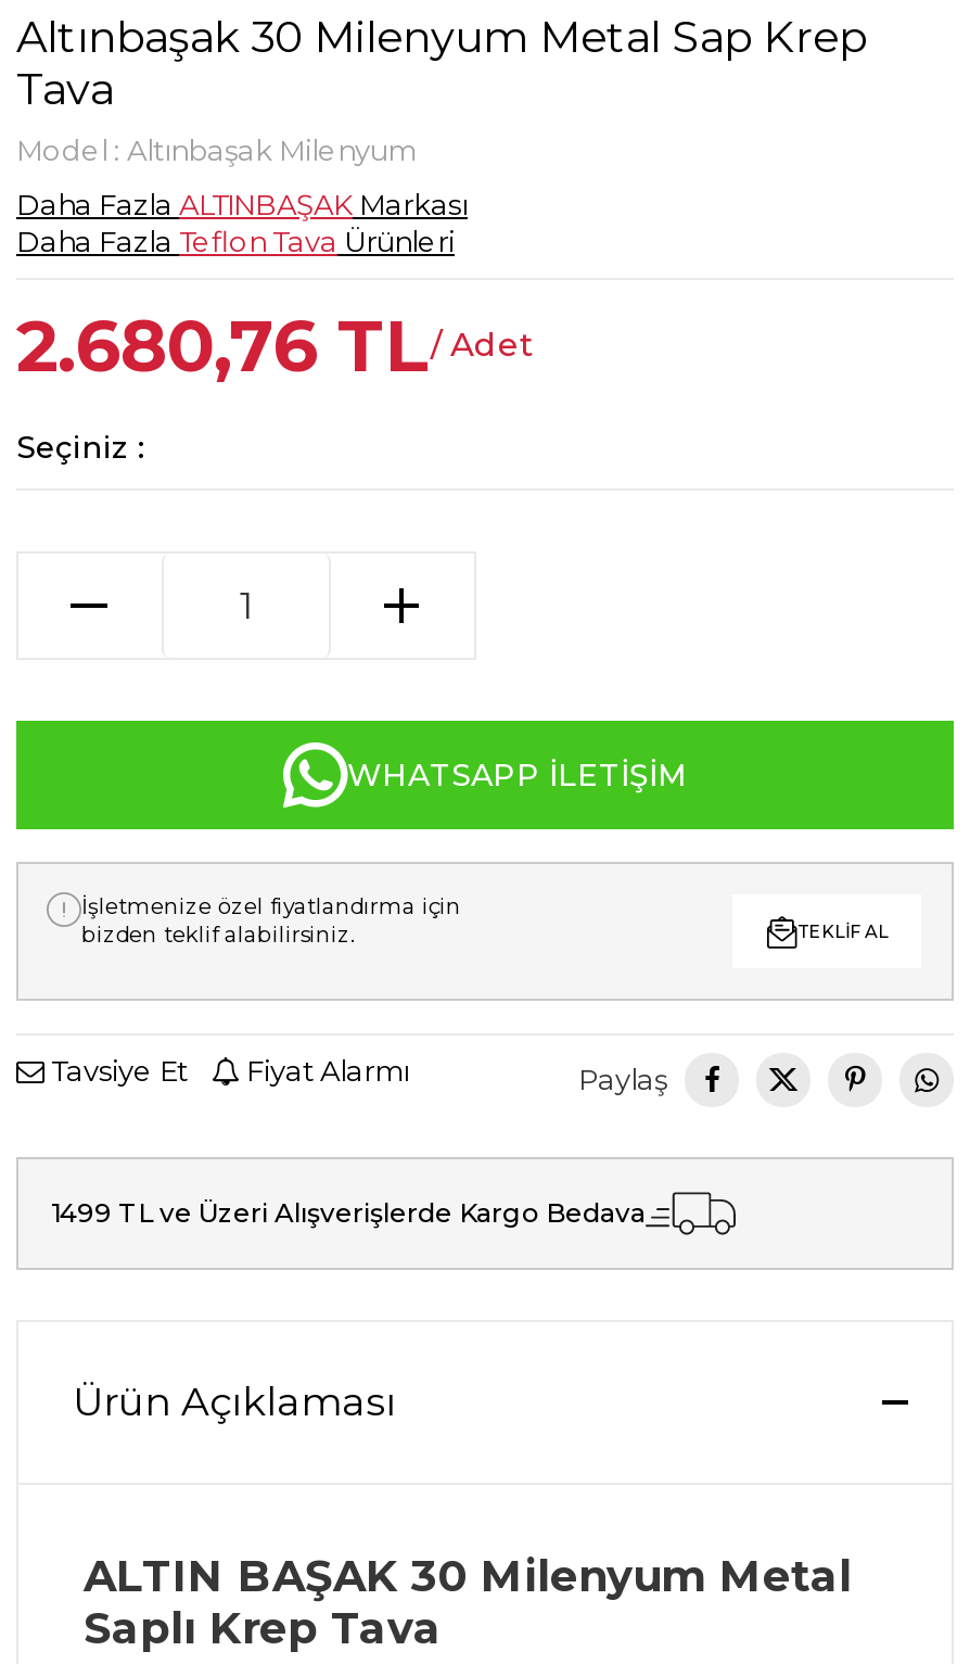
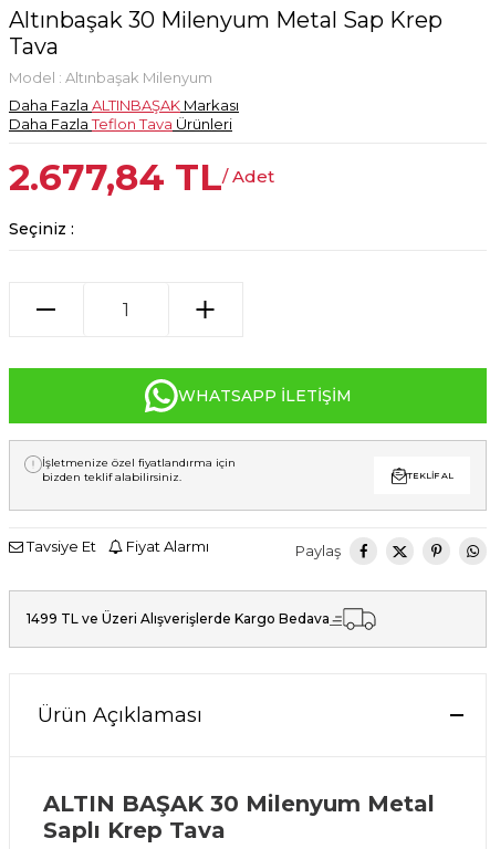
[16,302,533,389] 2.680,76 TL/ Adet -> [9,155,274,199] 2.677,84 TL/ Adet

